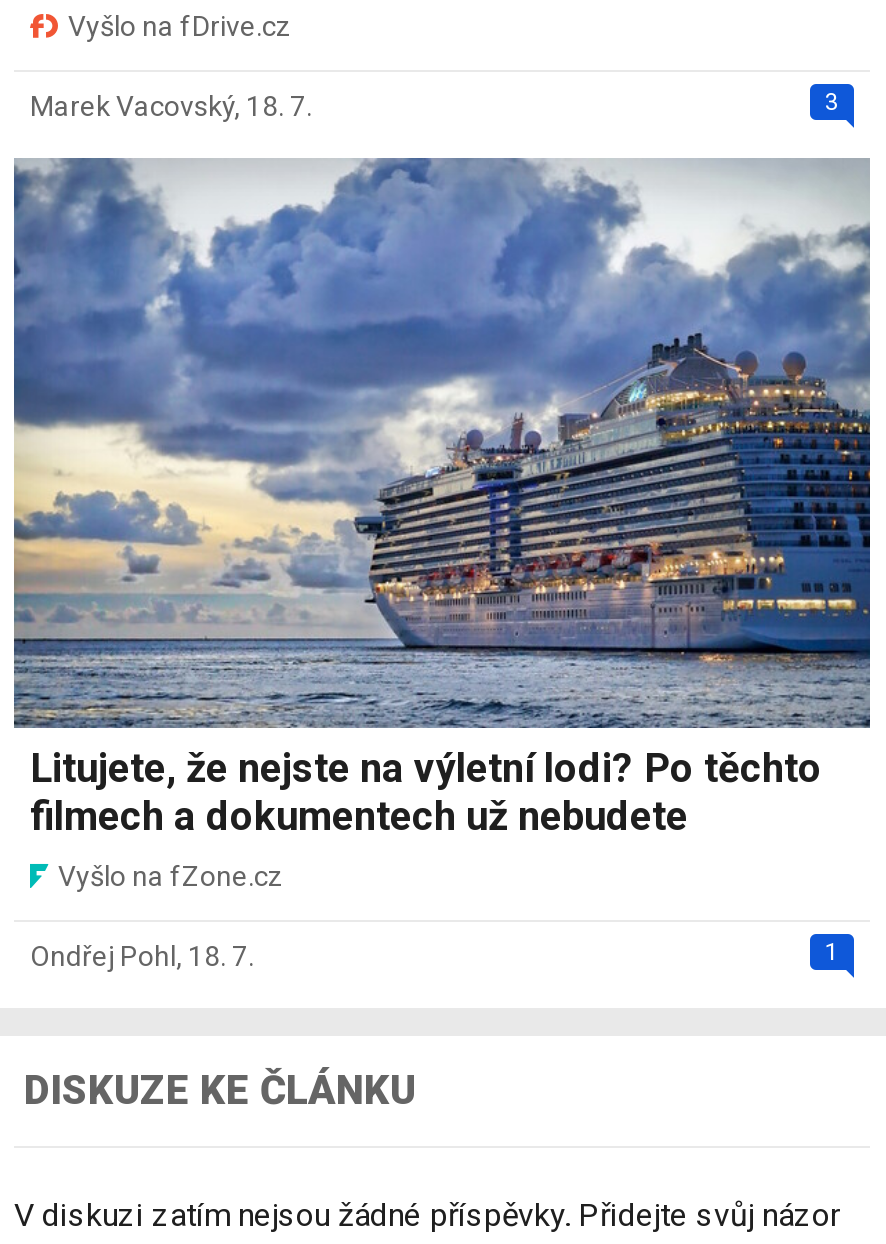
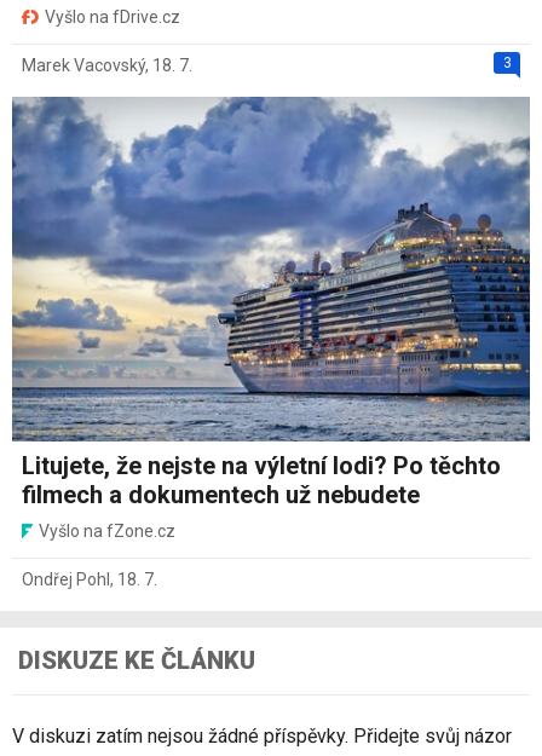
[825,939,839,967] 1 -> none

